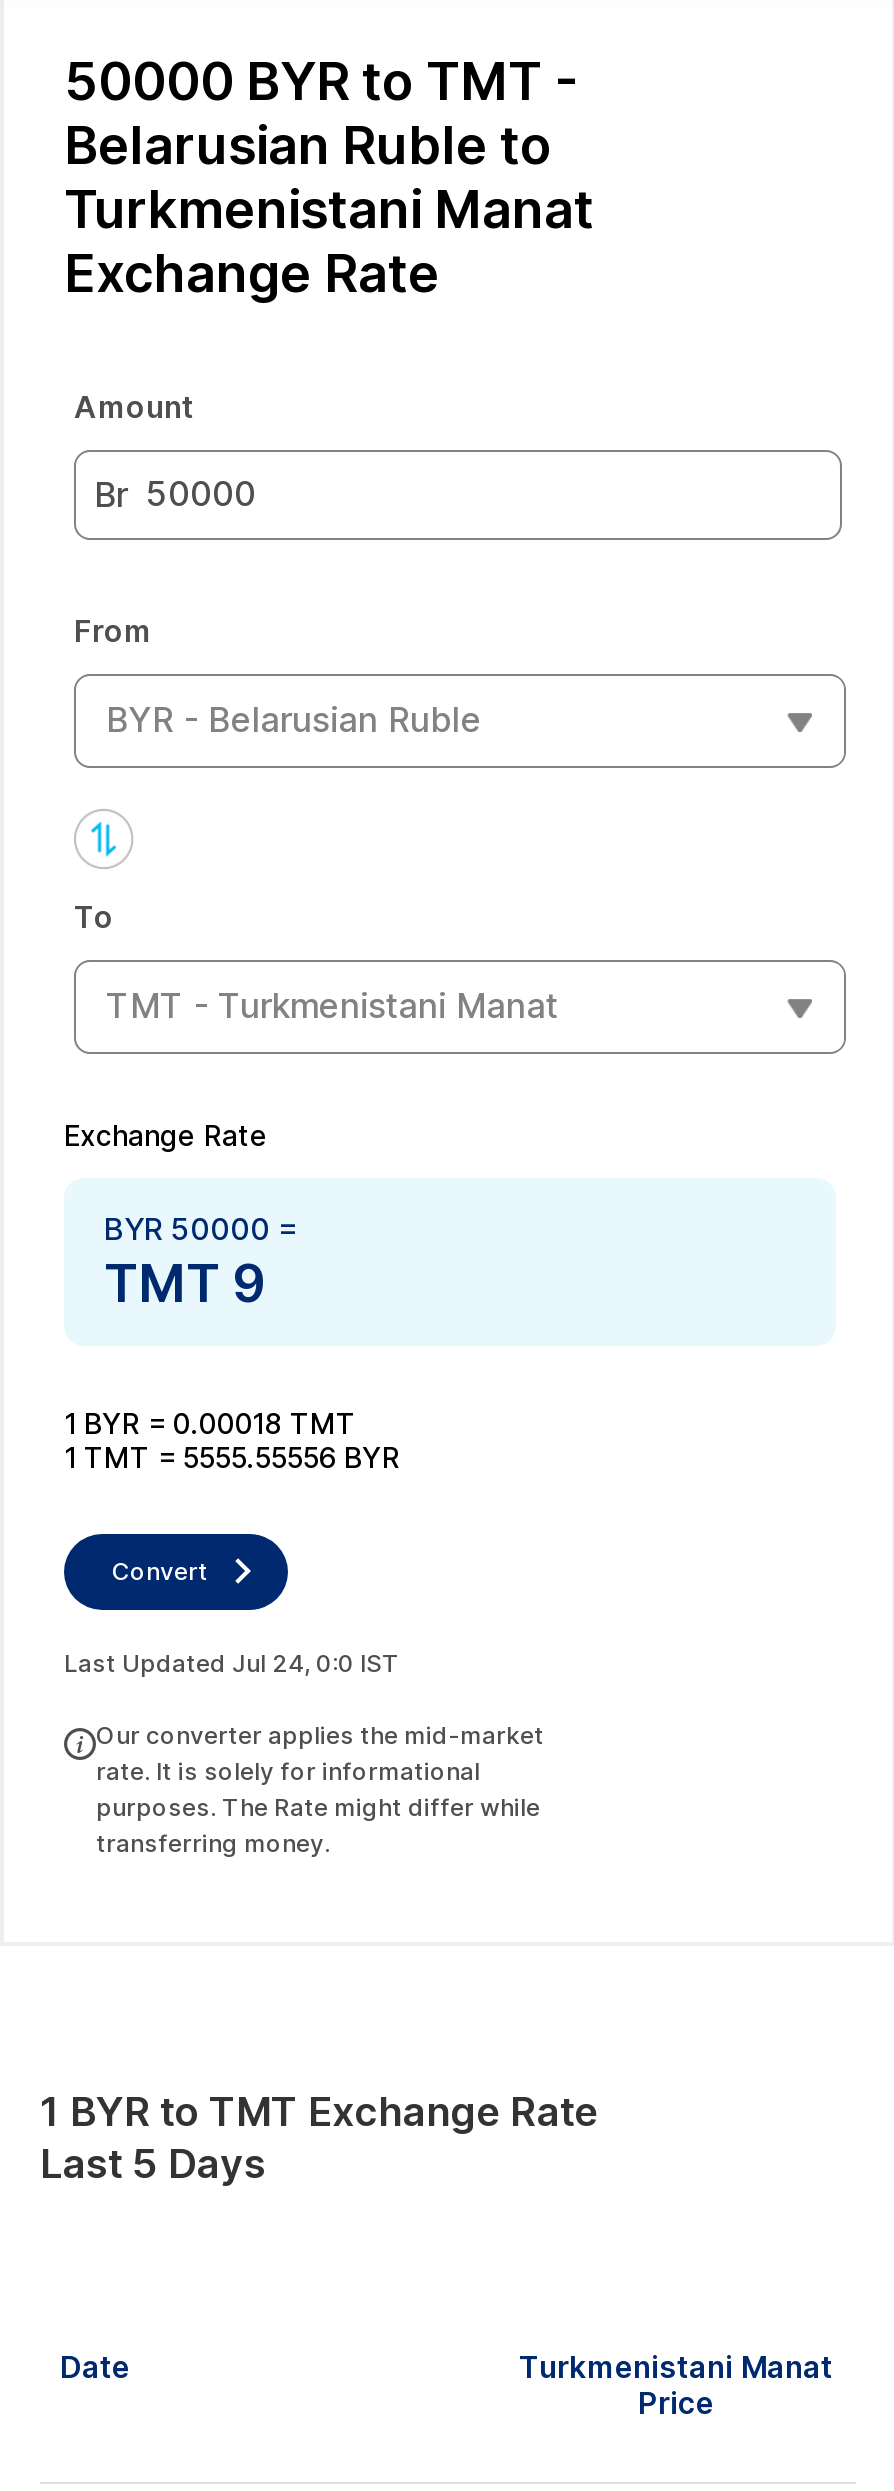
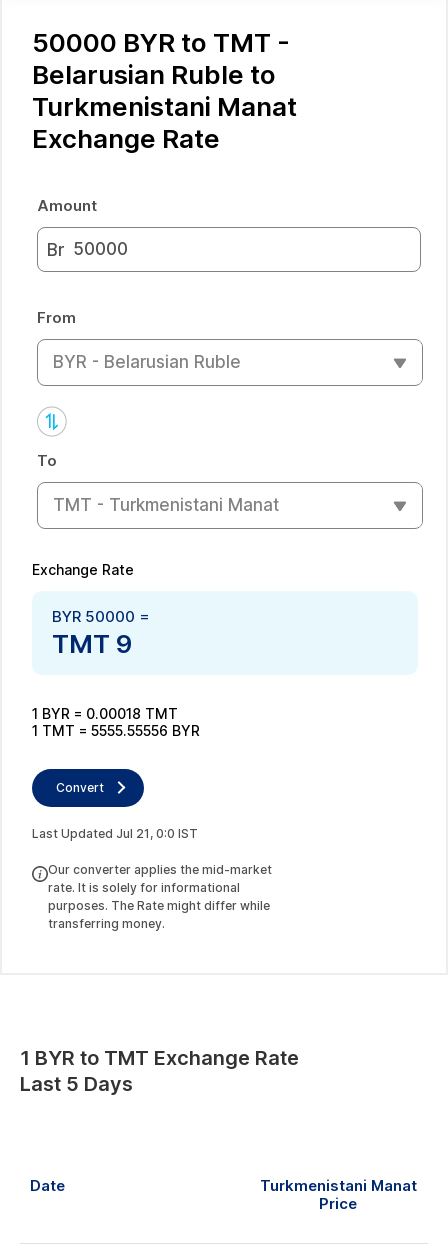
[64,1647,400,1677] Last Updated Jul 24, 0:0 IST -> [32,825,198,840] Last Updated Jul 21, 0:0 IST

